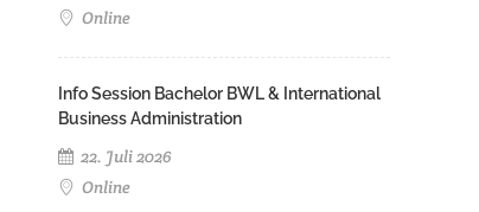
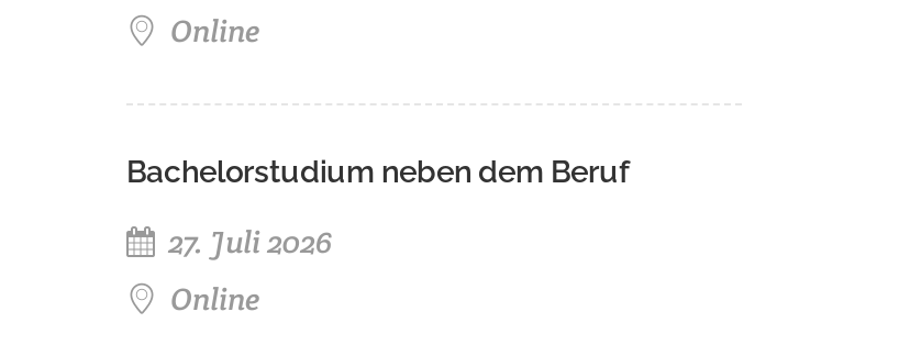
[58,84,381,128] Info Session Bachelor BWL & International | Business Administration -> [126,154,630,189] Bachelorstudium neben dem Beruf
[77,146,172,167] 22. Juli 2026 -> [162,222,333,262] 27. Juli 2026

